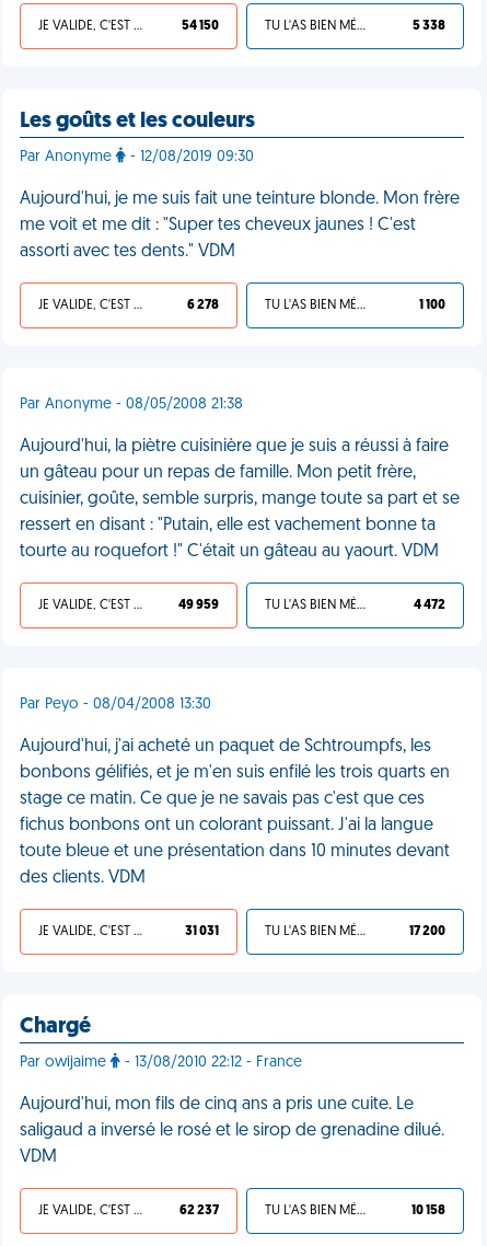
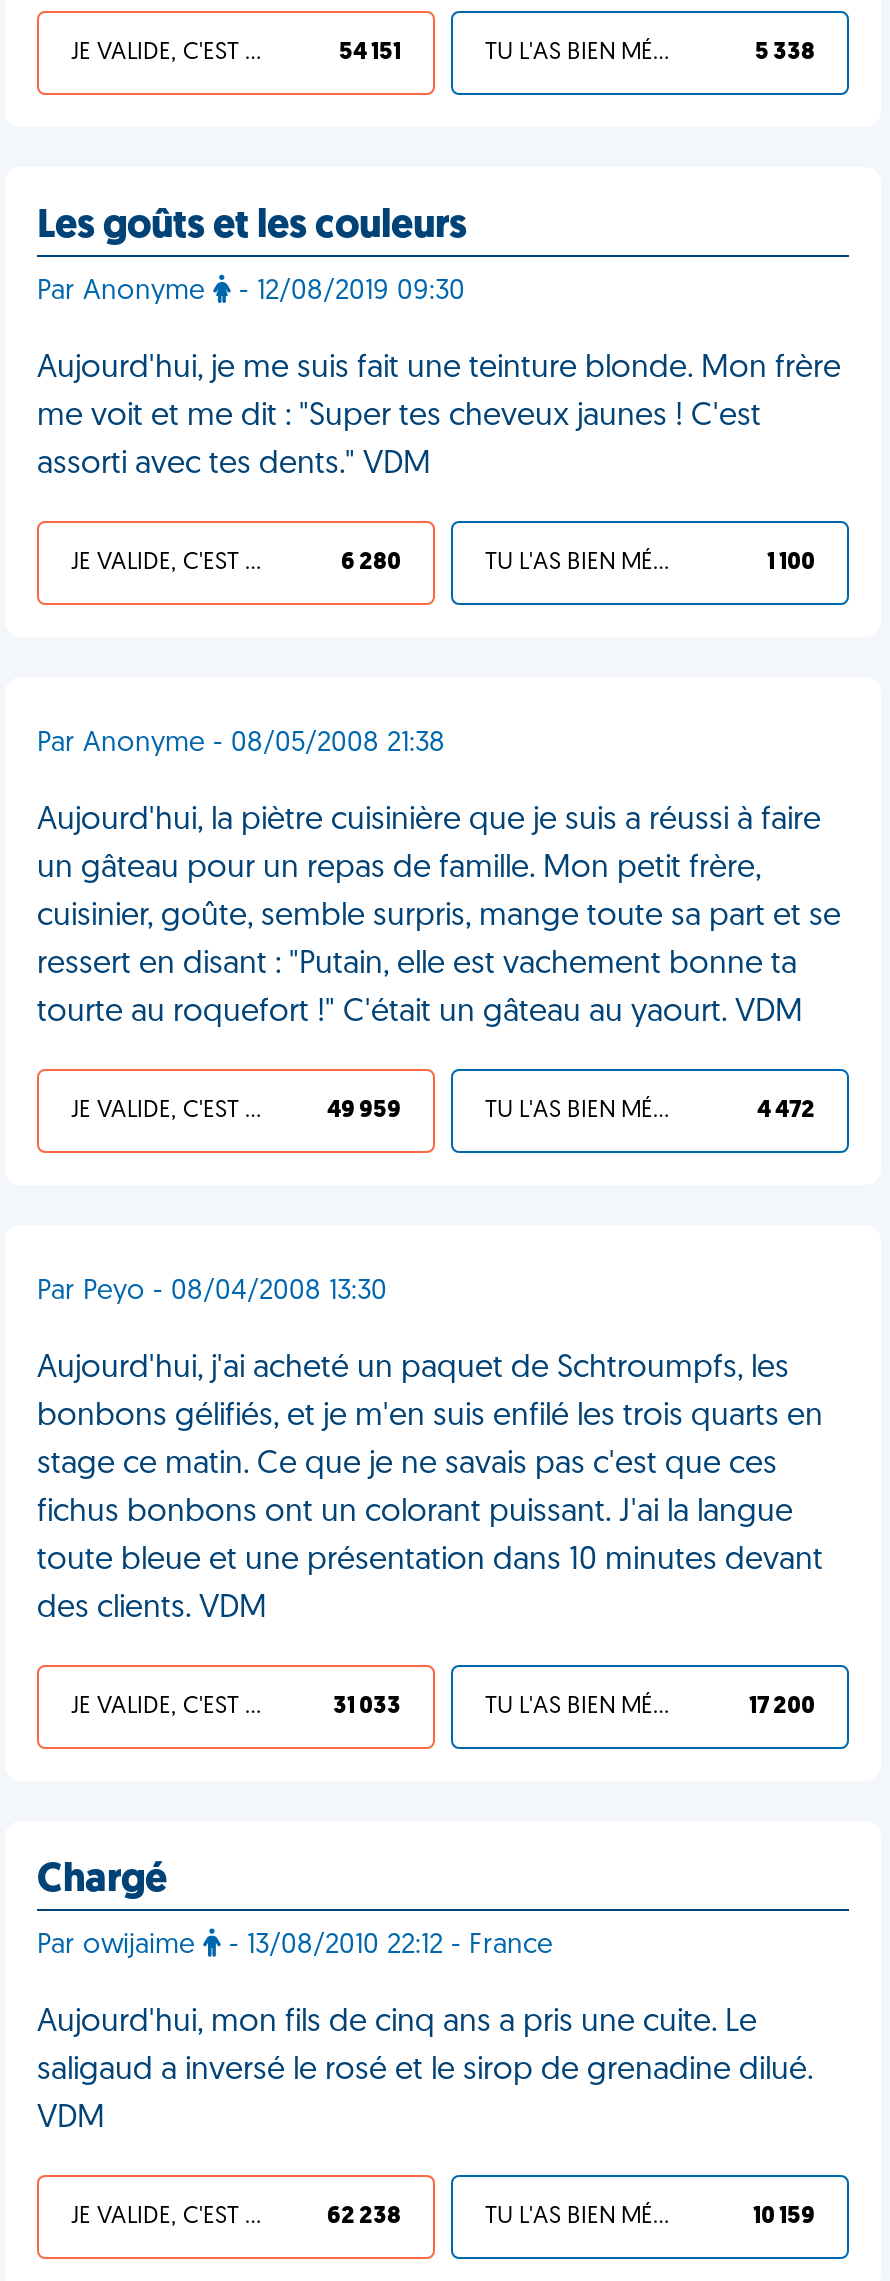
[182,20,219,33] 54 150 -> [339,41,401,65] 54 151
[187,299,219,312] 6 278 -> [341,551,401,575] 6 280
[185,925,219,938] 31 031 -> [333,1695,401,1719] 31 033
[179,1204,219,1218] 62 237 -> [327,2205,401,2229] 62 238
[411,1204,445,1218] 10 158 -> [753,2205,815,2229] 10 159

